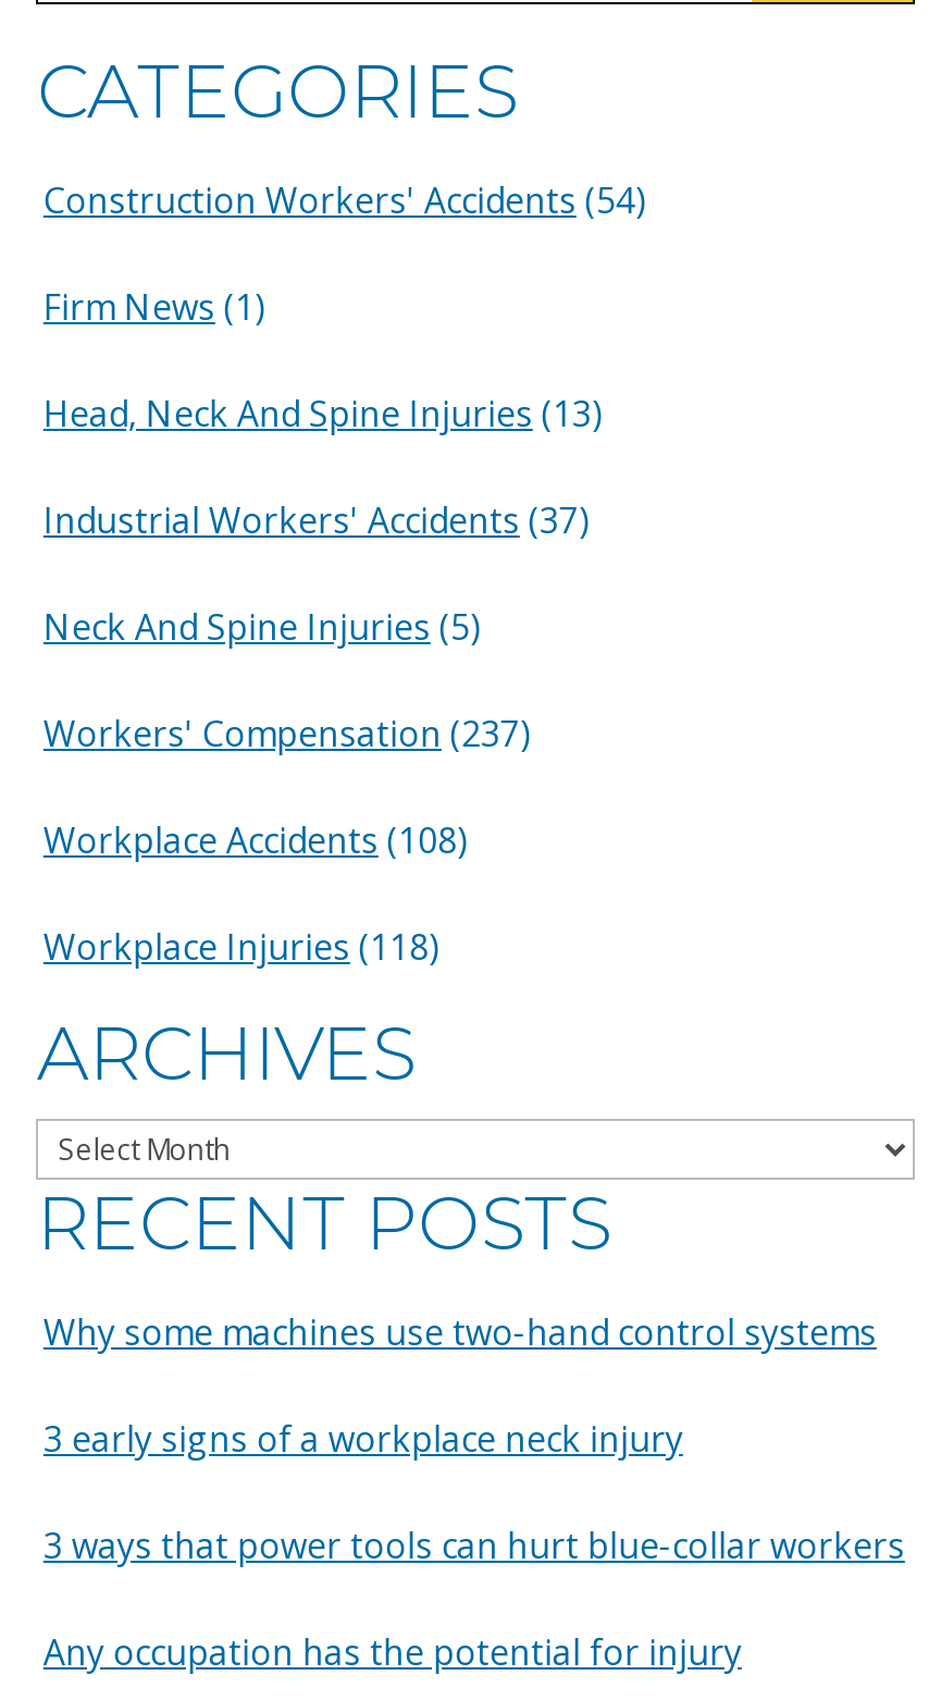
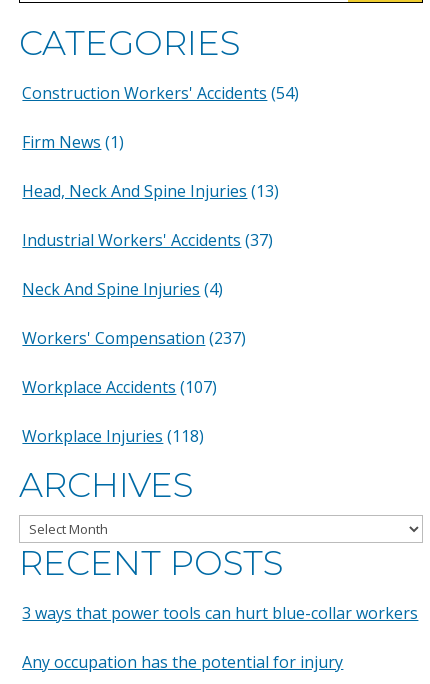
[43,602,481,650] Neck And Spine Injuries (5) -> [22,278,223,300] Neck And Spine Injuries (4)
[43,815,468,863] Workplace Accidents (108) -> [22,376,217,398] Workplace Accidents (107)
[43,1307,877,1462] Why some machines use two-hand control systems | 3 early signs of a workplace neck injury -> none

